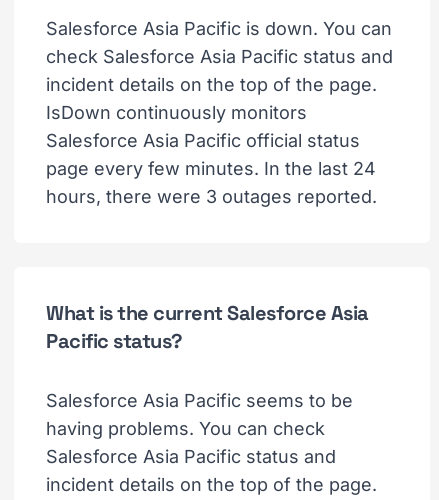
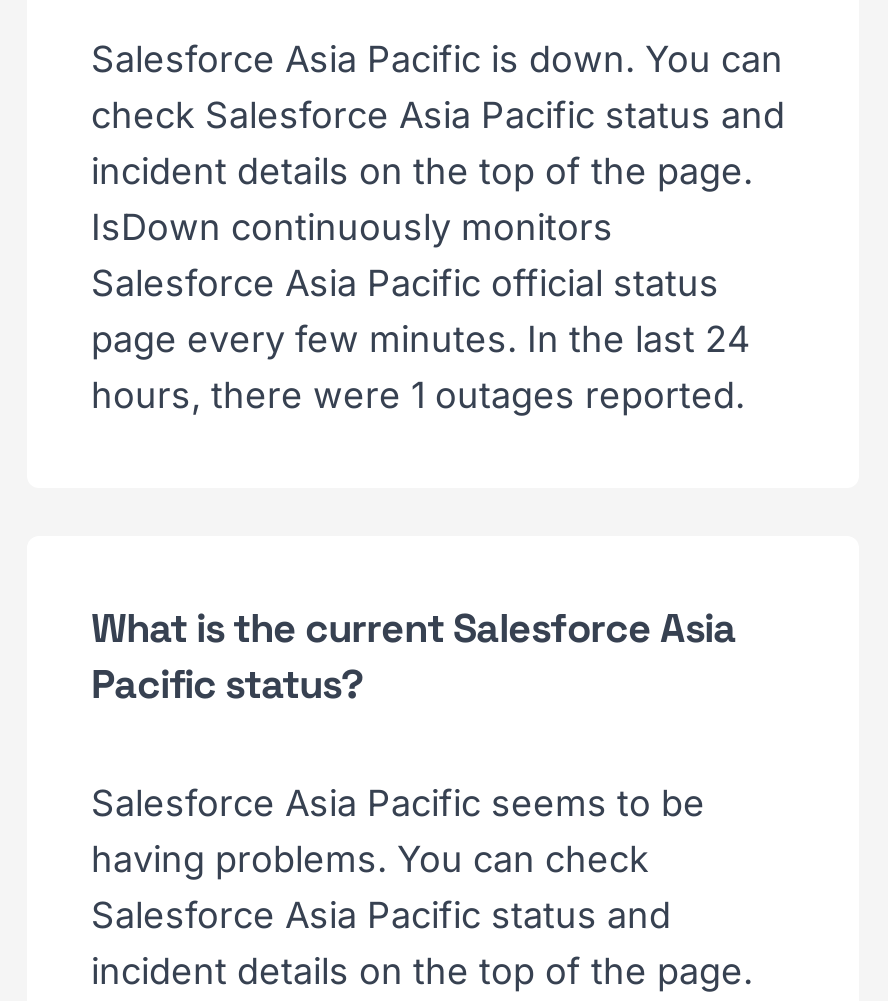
[46,186,377,207] hours, there were 3 outages reported. -> [91,374,745,416] hours, there were 1 outages reported.

